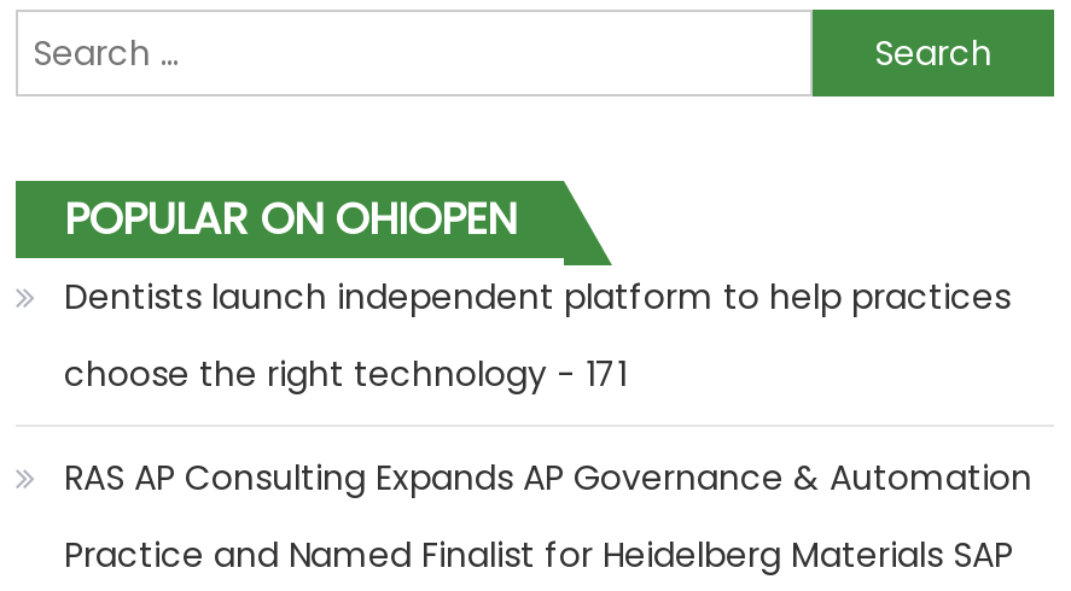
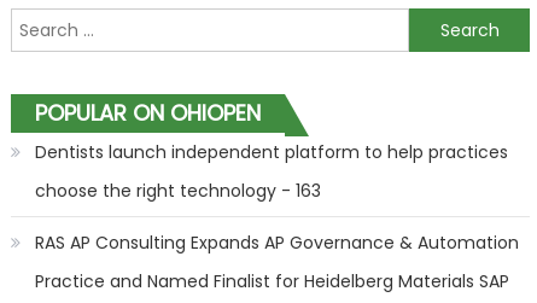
[64,350,627,398] choose the right technology - 171 -> [35,179,321,203] choose the right technology - 163

